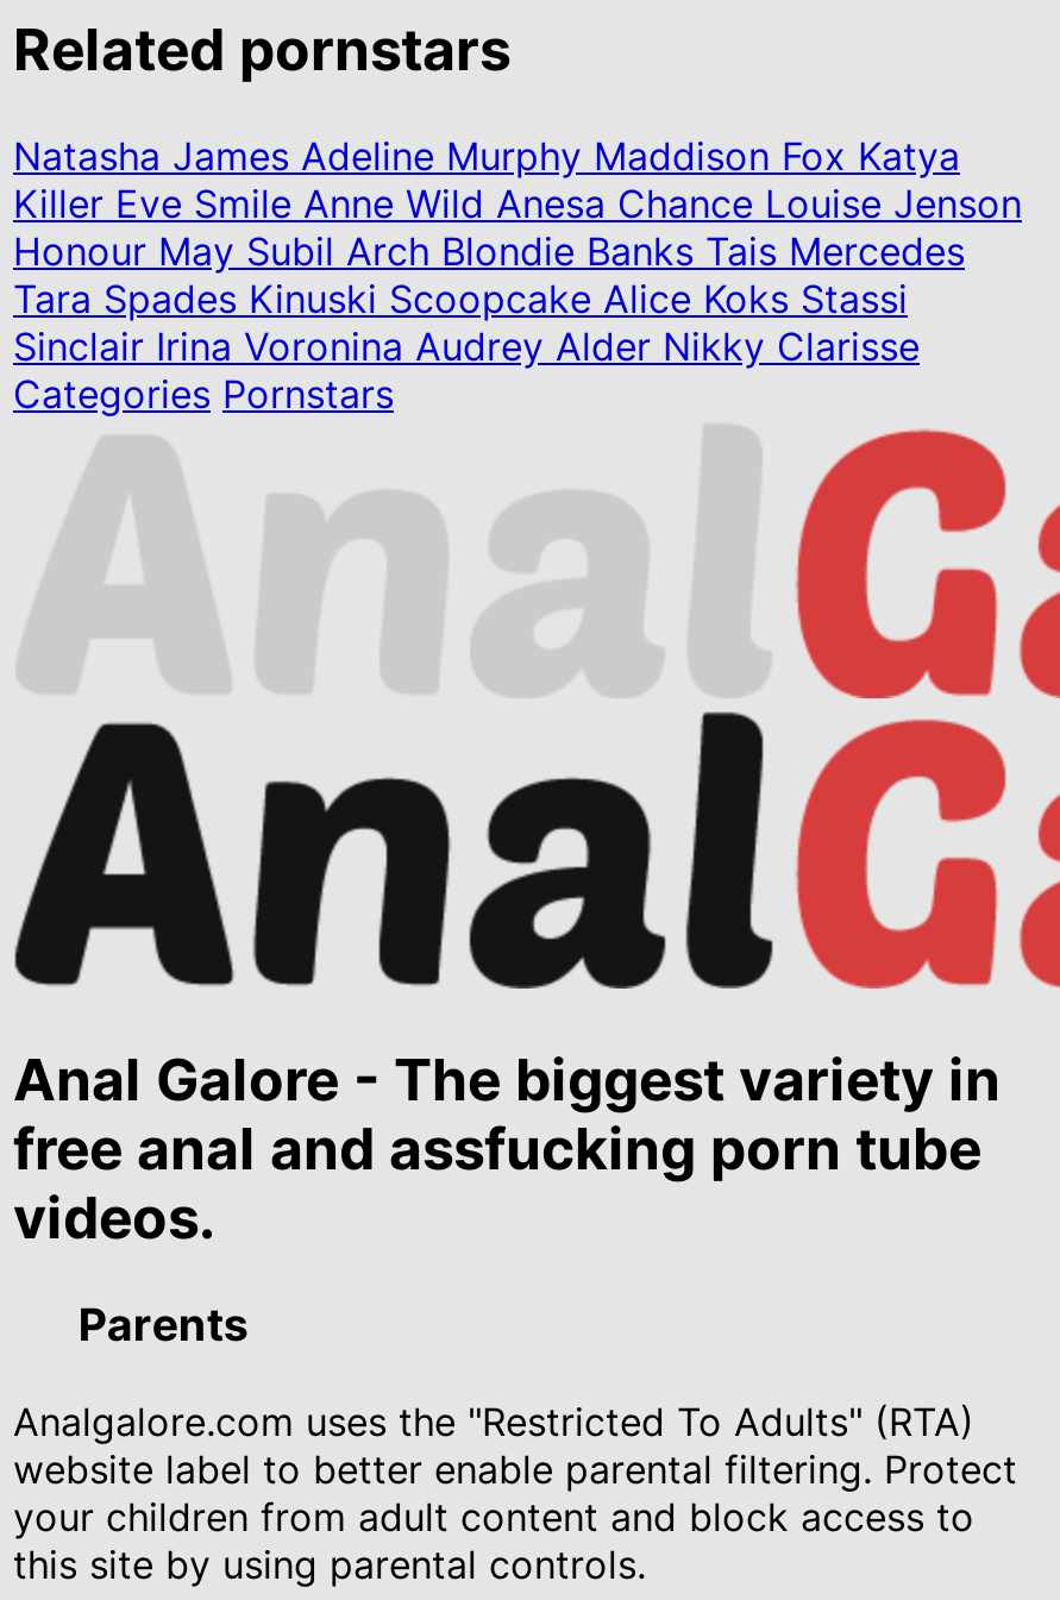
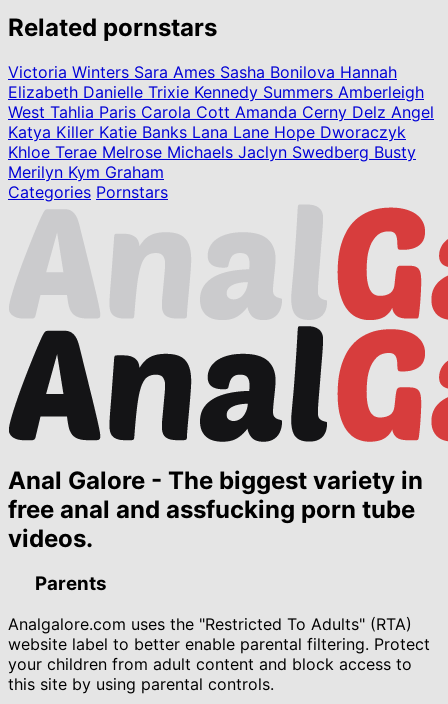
[13,131,1022,369] Natasha James Adeline Murphy Maddison Fox Katya | Killer Eve Smile Anne Wild Anesa Chance Louise Jenson | Honour May Subil Arch Blondie Banks Tais Mercedes | Tara Spades Kinuski Scoopcake Alice Koks Stassi | Sinclair Irina Voronina Audrey Alder Nikky Clarisse -> [8,62,434,182] Victoria Winters Sara Ames Sasha Bonilova Hannah | Elizabeth Danielle Trixie Kennedy Summers Amberleigh | West Tahlia Paris Carola Cott Amanda Cerny Delz Angel | Katya Killer Katie Banks Lana Lane Hope Dworaczyk | Khloe Terae Melrose Michaels Jaclyn Swedberg Busty | Merilyn Kym Graham

